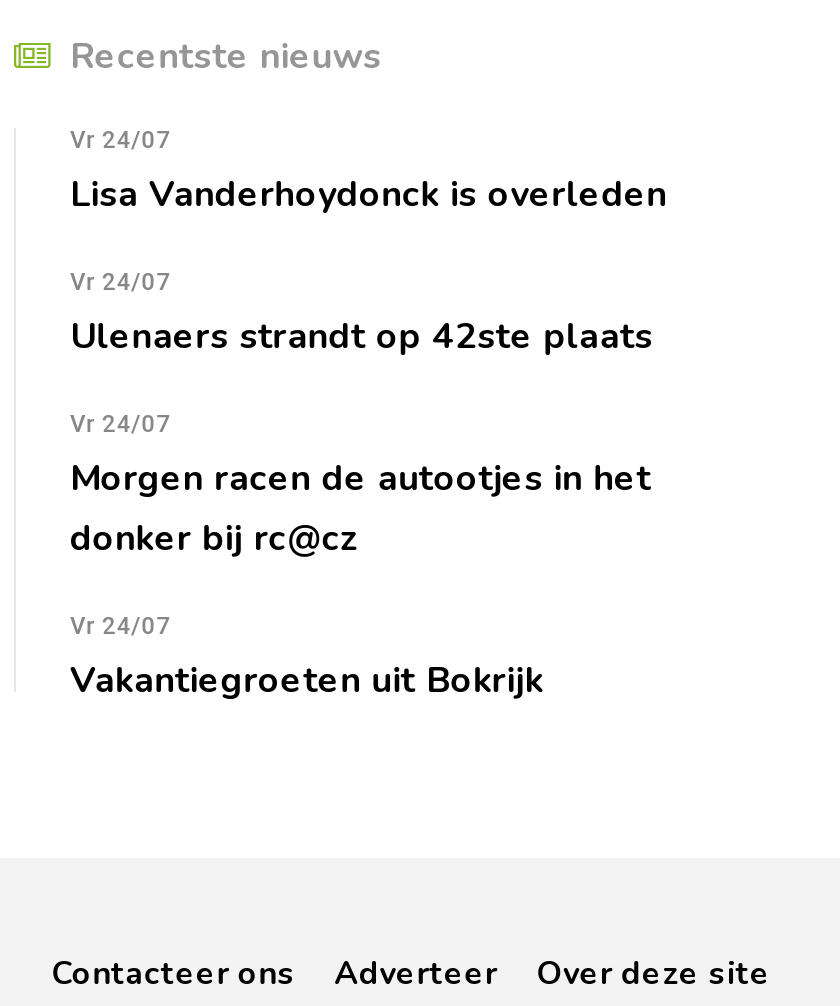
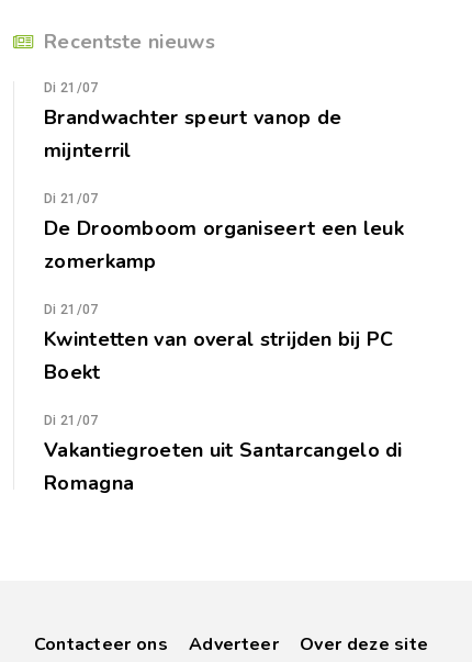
[70,126,667,218] Vr 24/07 | Lisa Vanderhoydonck is overleden -> [44,80,342,164] Di 21/07 | Brandwachter speurt vanop de | mijnterril
[70,268,653,360] Vr 24/07 | Ulenaers strandt op 42ste plaats -> [44,191,404,274] Di 21/07 | De Droomboom organiseert een leuk | zomerkamp
[70,410,651,562] Vr 24/07 | Morgen racen de autootjes in het | donker bij rc@cz -> [44,302,394,385] Di 21/07 | Kwintetten van overal strijden bij PC | Boekt
[70,612,544,704] Vr 24/07 | Vakantiegroeten uit Bokrijk -> [44,413,403,496] Di 21/07 | Vakantiegroeten uit Santarcangelo di | Romagna

